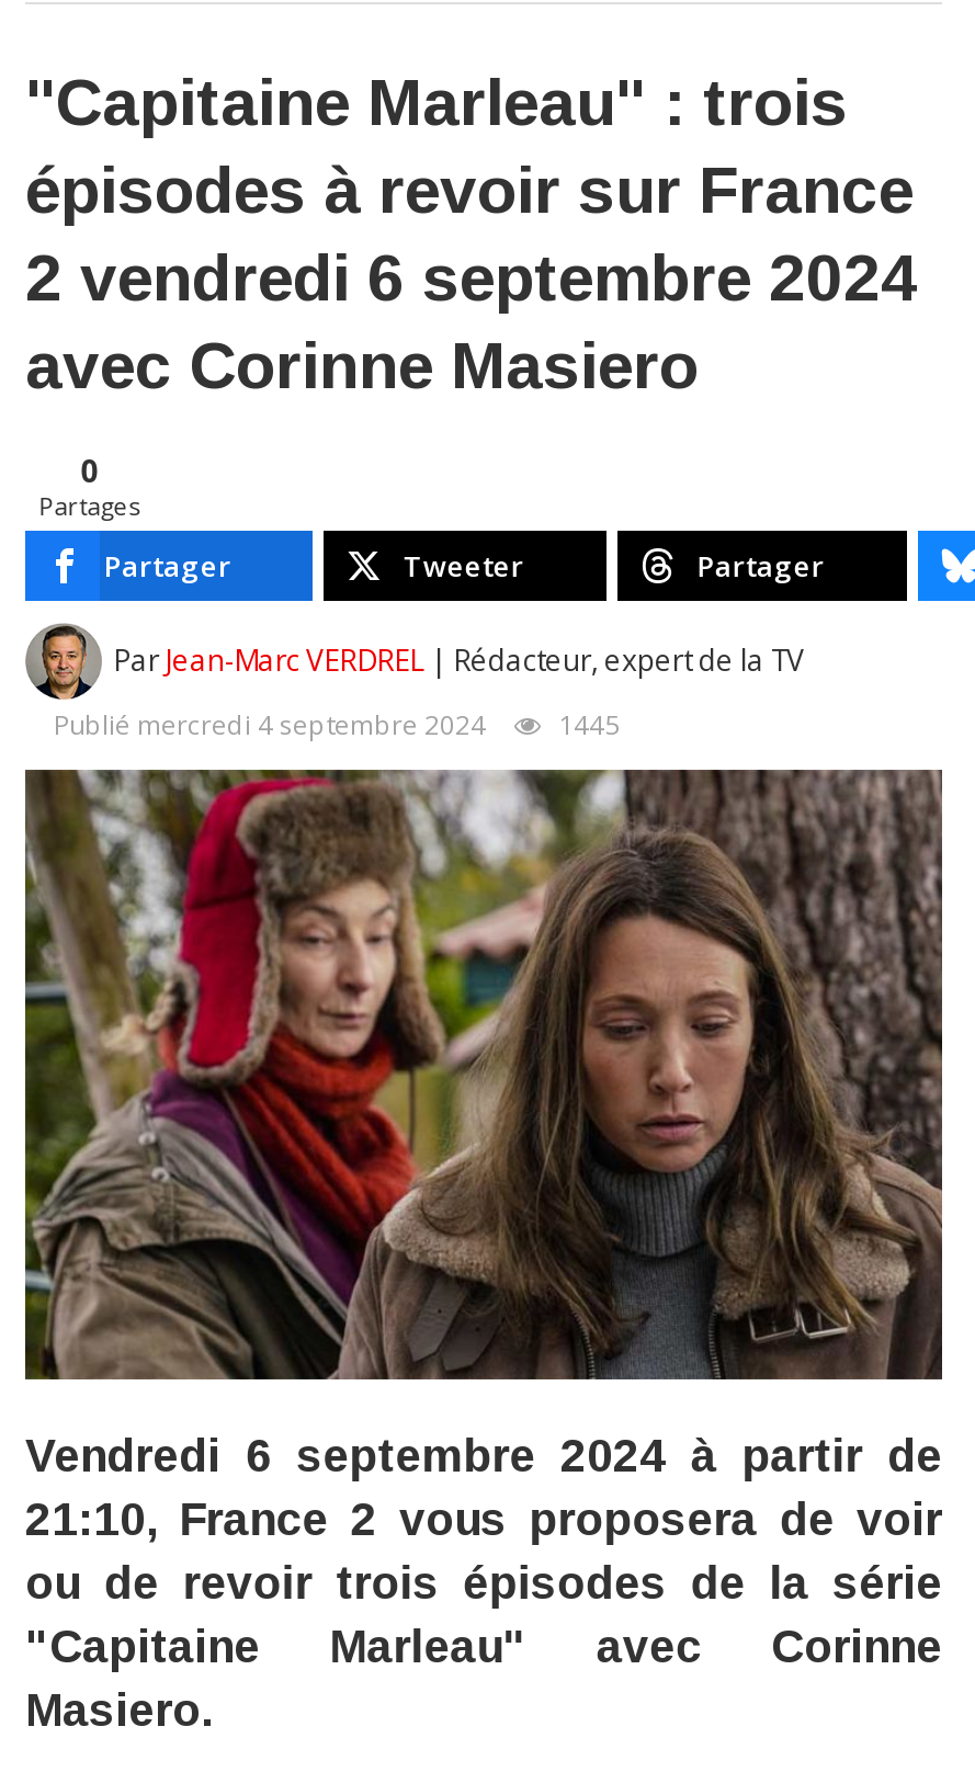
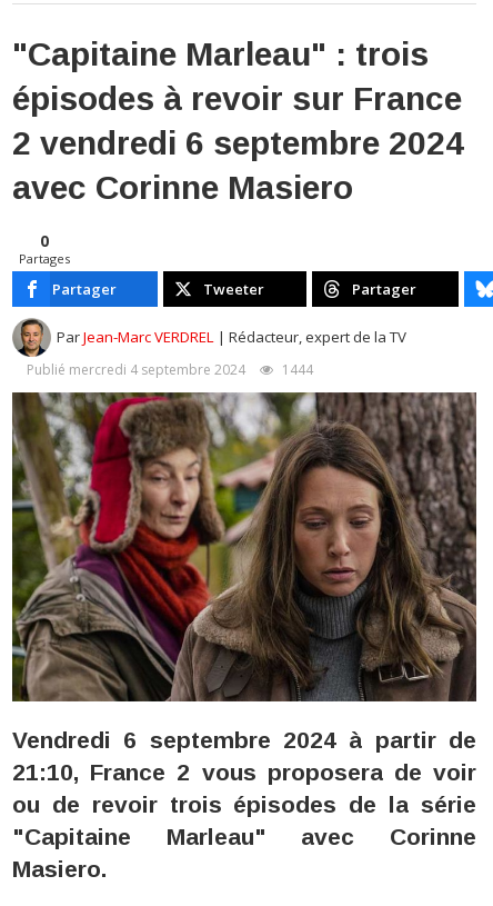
[54,706,620,743] Publié mercredi 4 septembre 2024 1445 -> [27,360,313,379] Publié mercredi 4 septembre 2024 1444

